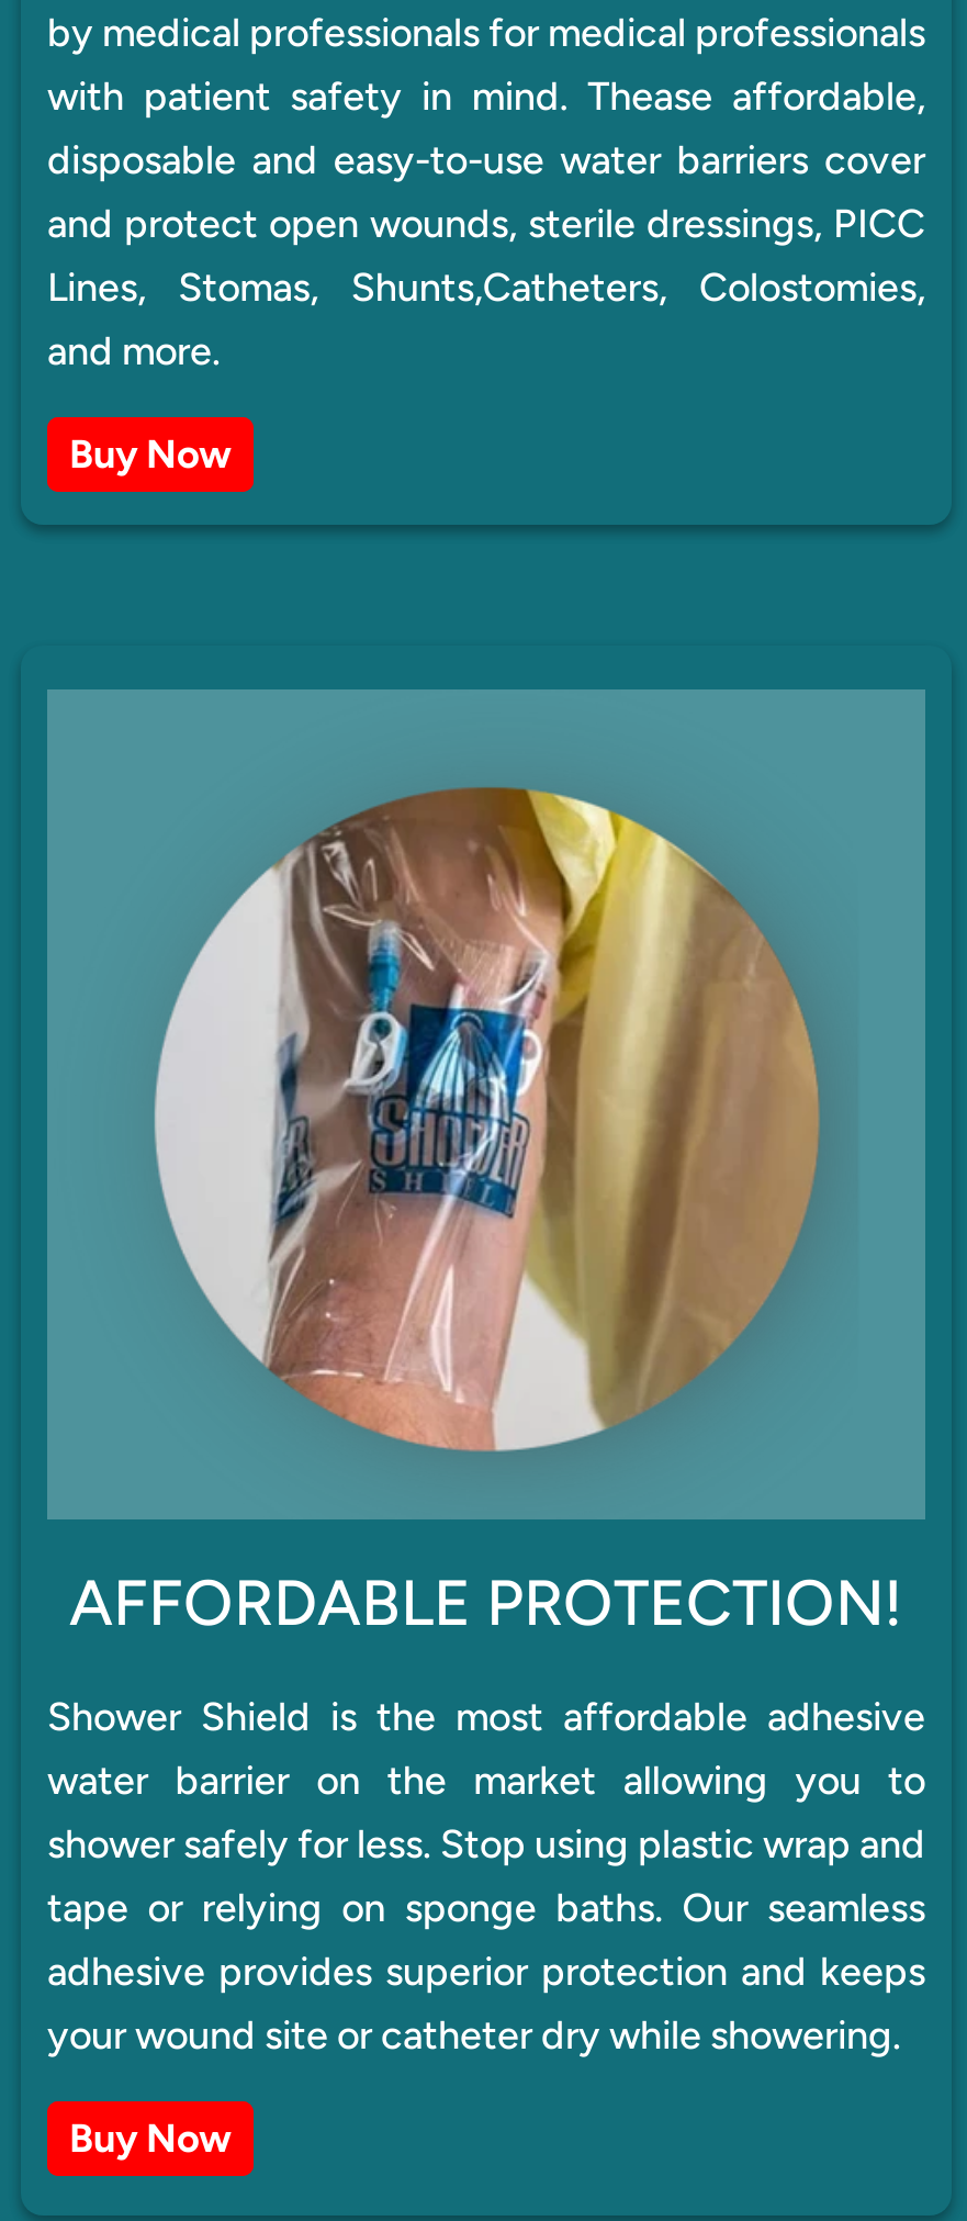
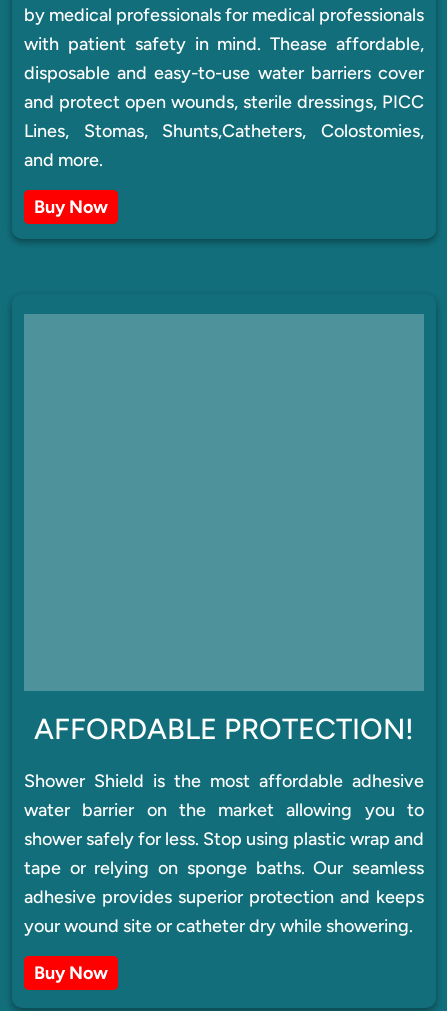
[153,786,822,1454] [image] -> none

